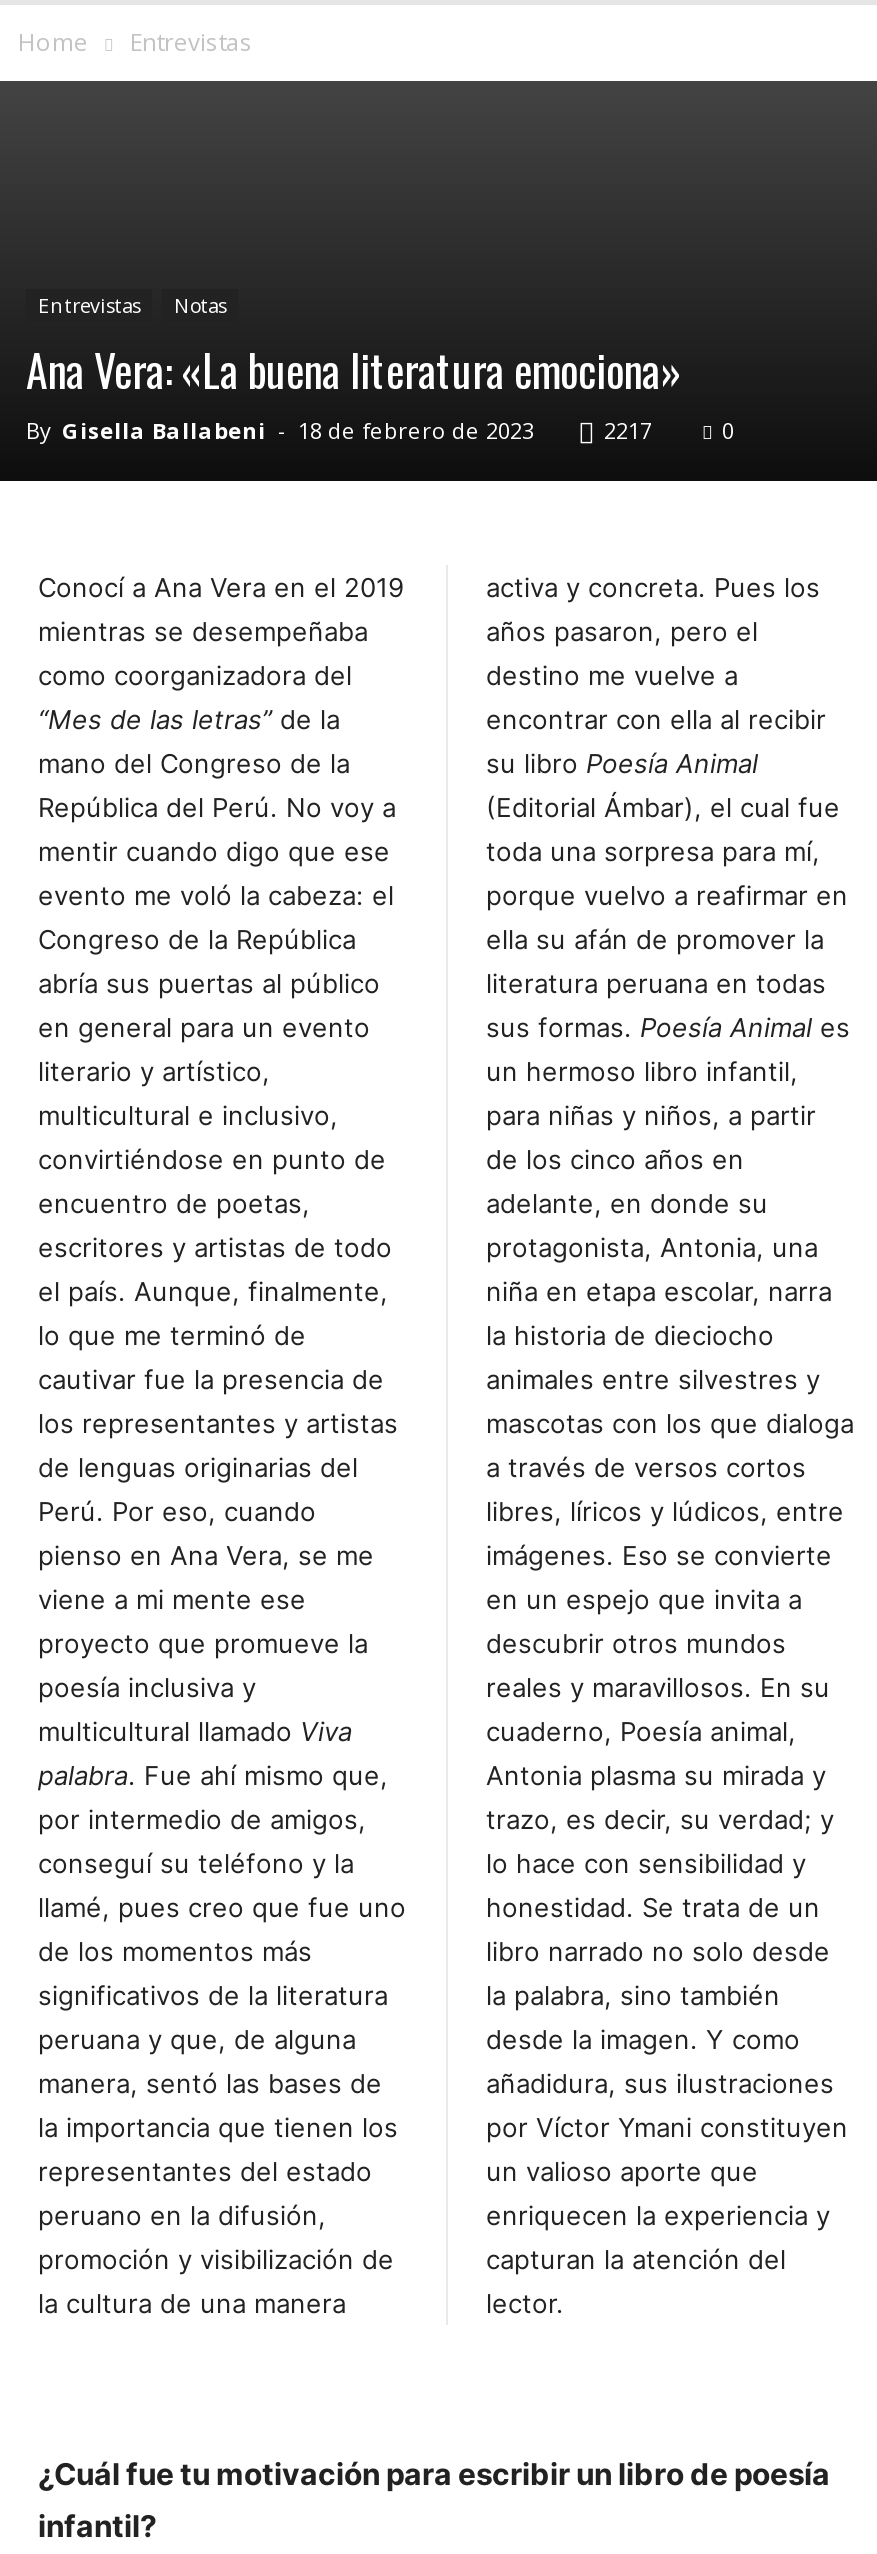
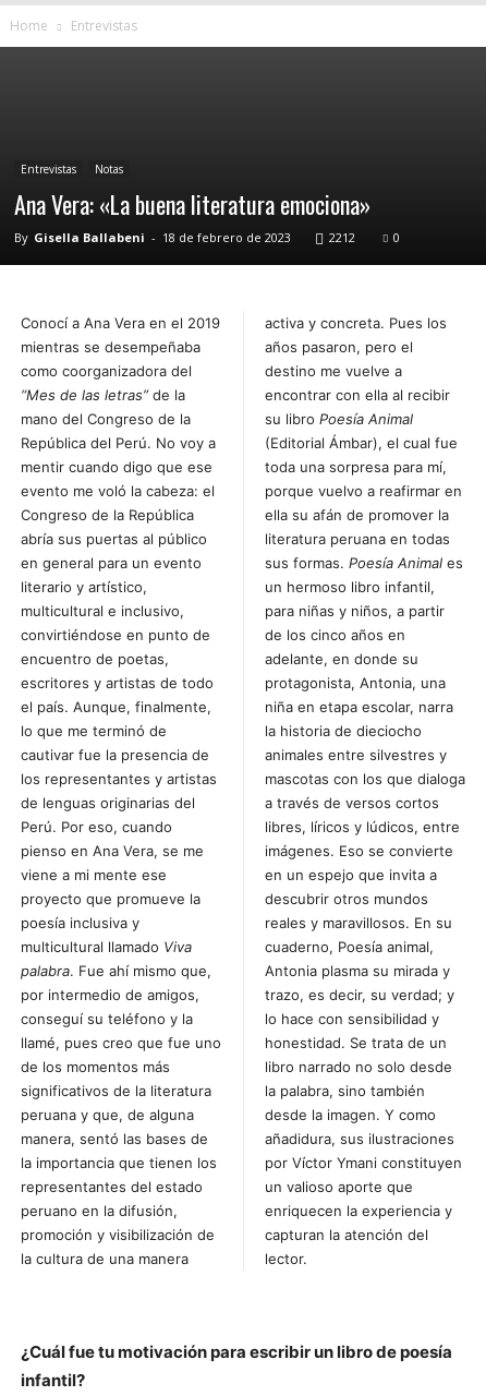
[604,415,652,445] 2217 -> [329,229,355,245] 2212

